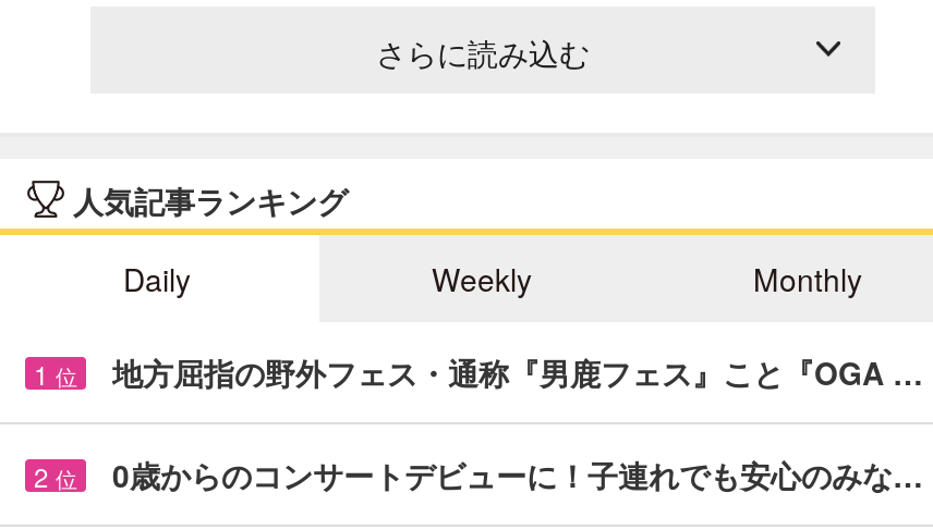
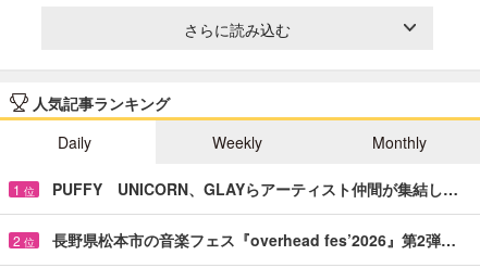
[112,350,923,394] 地方屈指の野外フェス・通称『男鹿フェス』こと『OGA … -> [52,178,458,199] PUFFY UNICORN、GLAYらアーティスト仲間が集結し…
[112,452,923,496] 0歳からのコンサートデビューに！子連れでも安心のみな… -> [52,229,456,250] 長野県松本市の音楽フェス『overhead fes’2026』第2弾…

